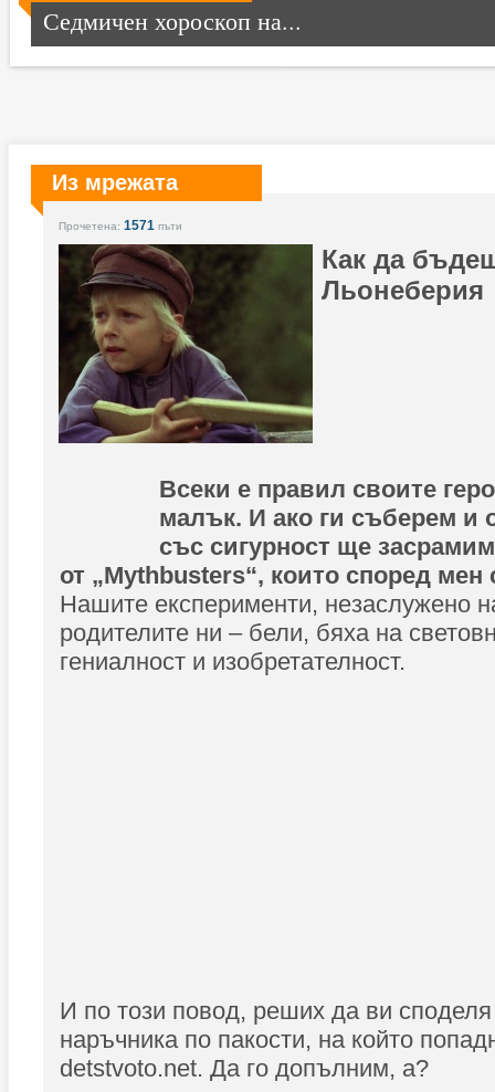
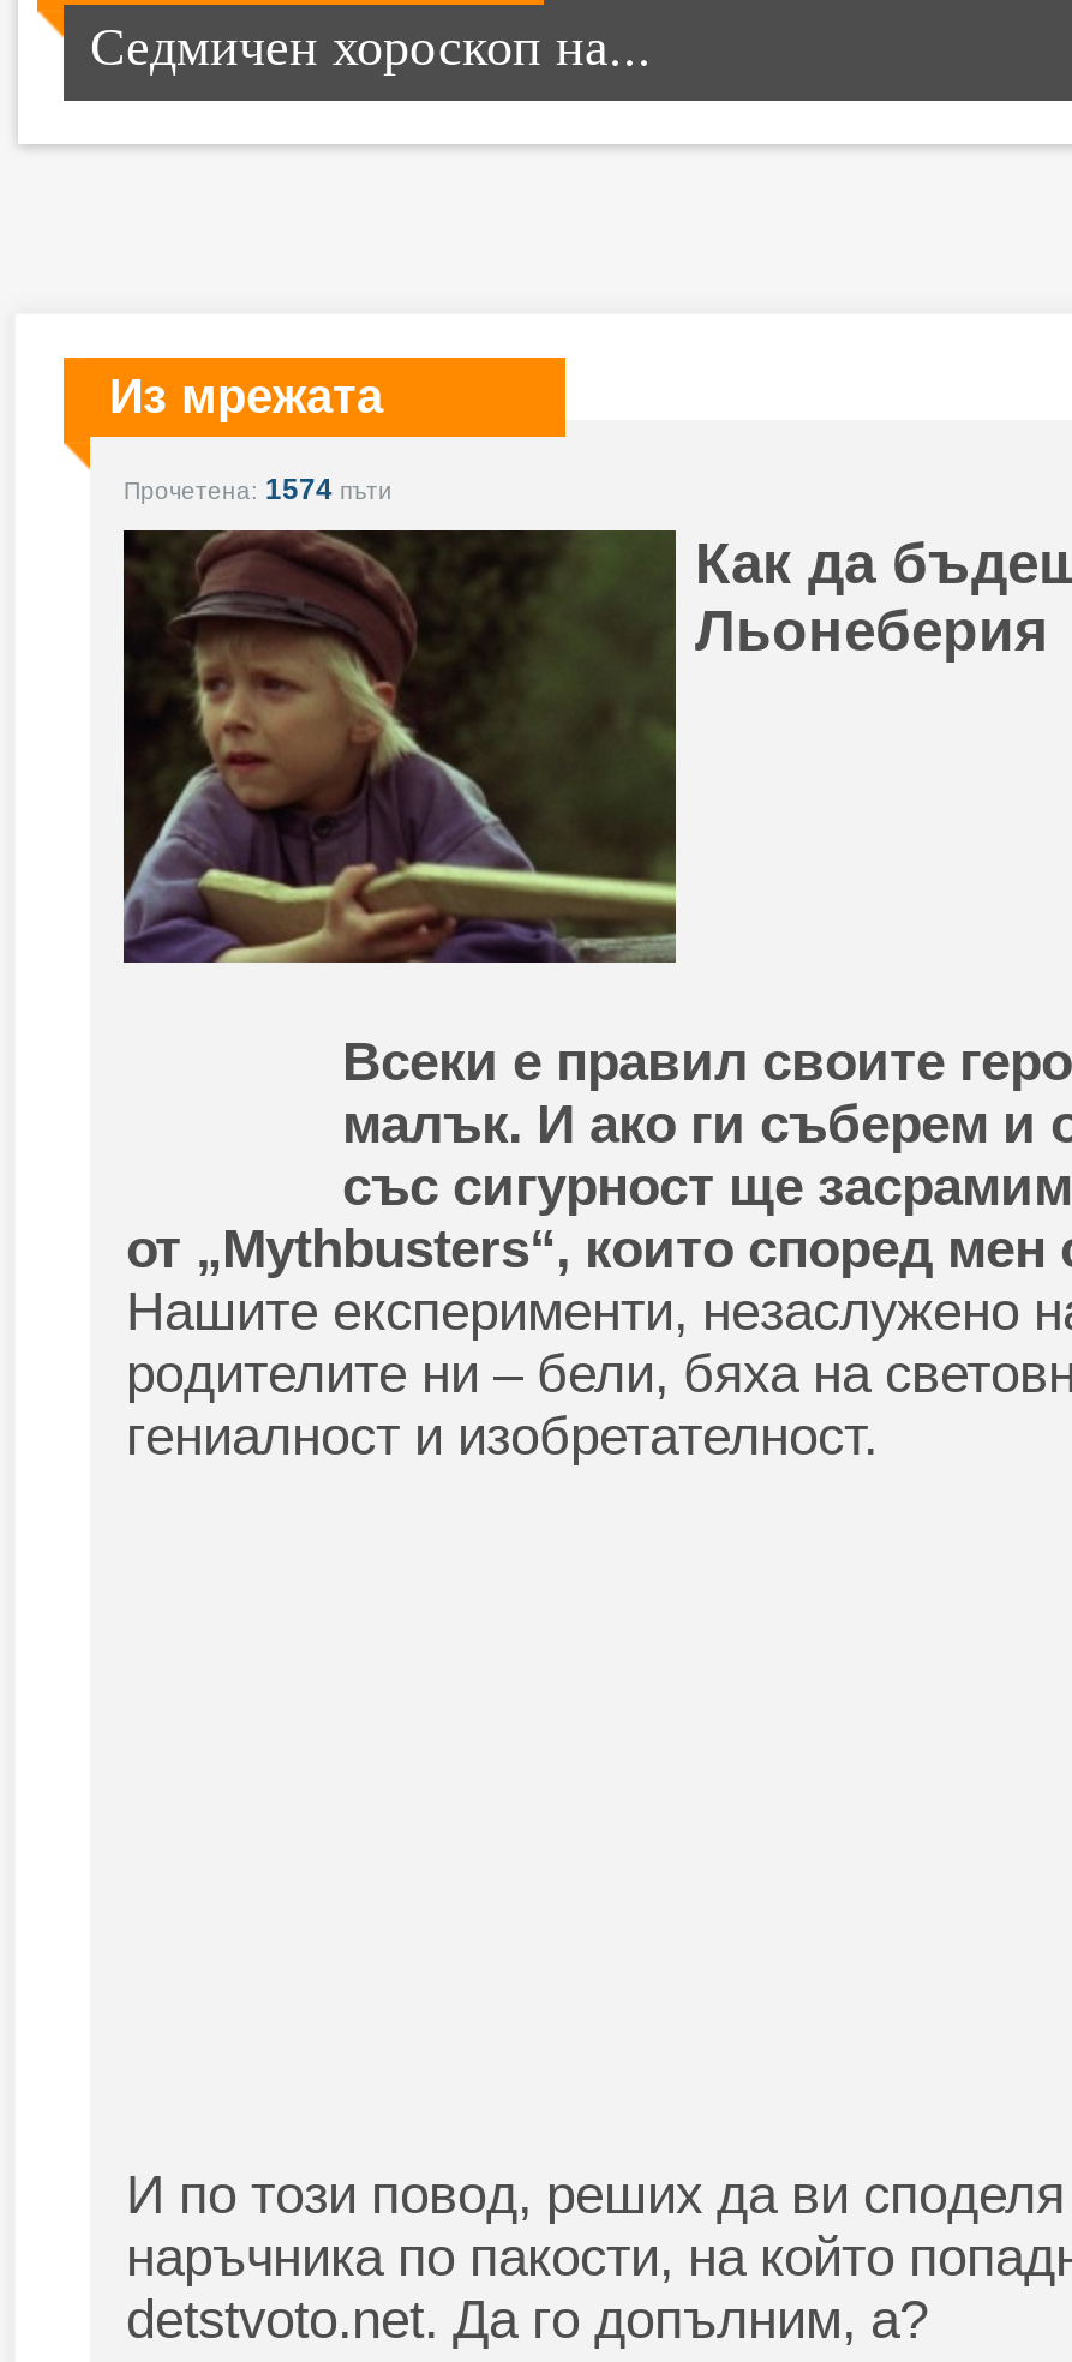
[59,218,182,233] Прочетена: 1571 пъти -> [124,473,393,506] Прочетена: 1574 пъти

